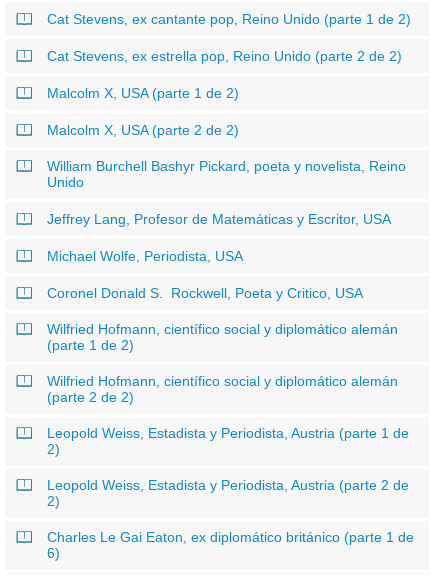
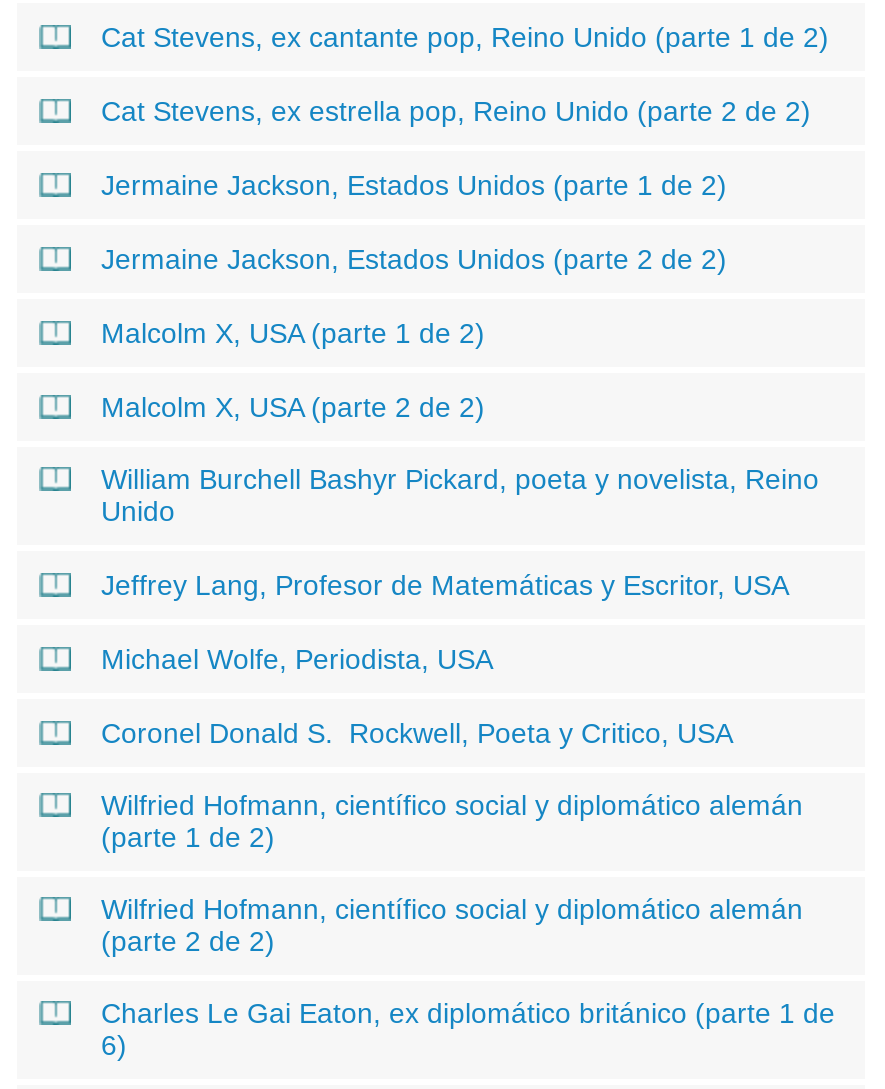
none -> [101,170,727,276] Jermaine Jackson, Estados Unidos (parte 1 de 2) | Jermaine Jackson, Estados Unidos (parte 2 de 2)
moved [47,85,406,405] -> [101,318,819,958]: Malcolm X, USA (parte 1 de 2) | Malcolm X, USA (parte 2 de 2) | William Burchell Bashyr Pickard, poeta y novelista, Reino | ... | Wilfried Hofmann, científico social y diplomático alemán | (parte 2 de 2)
[47,425,409,509] Leopold Weiss, Estadista y Periodista, Austria (parte 1 de | 2) | Leopold Weiss, Estadista y Periodista, Austria (parte 2 de | 2) -> none

